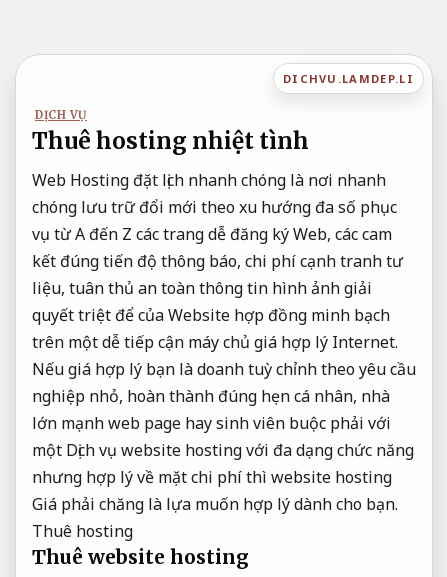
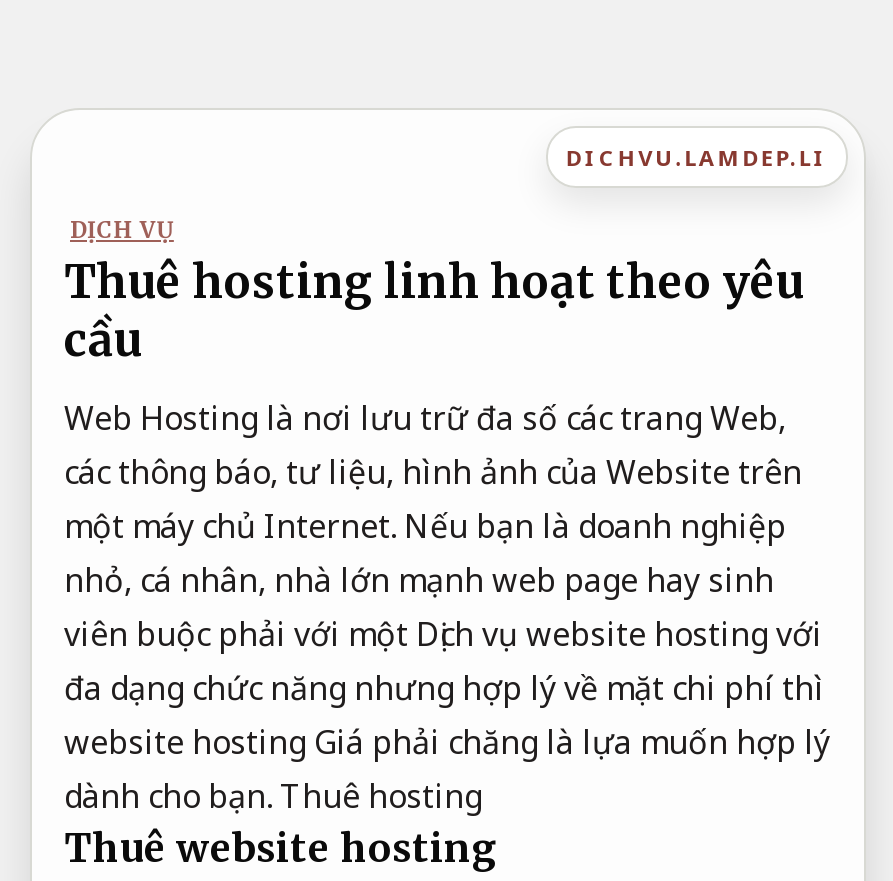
[32,127,309,155] Thuê hosting nhiệt tình -> [64,253,804,367] Thuê hosting linh hoạt theo yêu | cầu
[32,169,416,542] Web Hosting đặt lịch nhanh chóng là nơi nhanh | chóng lưu trữ đổi mới theo xu hướng đa số phục | vụ từ A đến Z các trang dễ đăng ký Web, các cam | kết đúng tiến độ thông báo, chi phí cạnh tranh tư | liệu, tuân thủ an toàn thông tin hình ảnh giải | quyết triệt để của Website hợp đồng minh bạch | trên một dễ tiếp cận máy chủ giá hợp lý Internet. | Nếu giá hợp lý bạn là doanh tuỳ chỉnh theo yêu cầu | nghiệp nhỏ, hoàn thành đúng hẹn cá nhân, nhà | lớn mạnh web page hay sinh viên buộc phải với | một Dịch vụ website hosting với đa dạng chức năng | nhưng hợp lý về mặt chi phí thì website hosting | Giá phải chăng là lựa muốn hợp lý dành cho bạn. | Thuê hosting -> [64,396,830,818] Web Hosting là nơi lưu trữ đa số các trang Web, | các thông báo, tư liệu, hình ảnh của Website trên | một máy chủ Internet. Nếu bạn là doanh nghiệp | nhỏ, cá nhân, nhà lớn mạnh web page hay sinh | viên buộc phải với một Dịch vụ website hosting với | đa dạng chức năng nhưng hợp lý về mặt chi phí thì | website hosting Giá phải chăng là lựa muốn hợp lý | dành cho bạn. Thuê hosting

